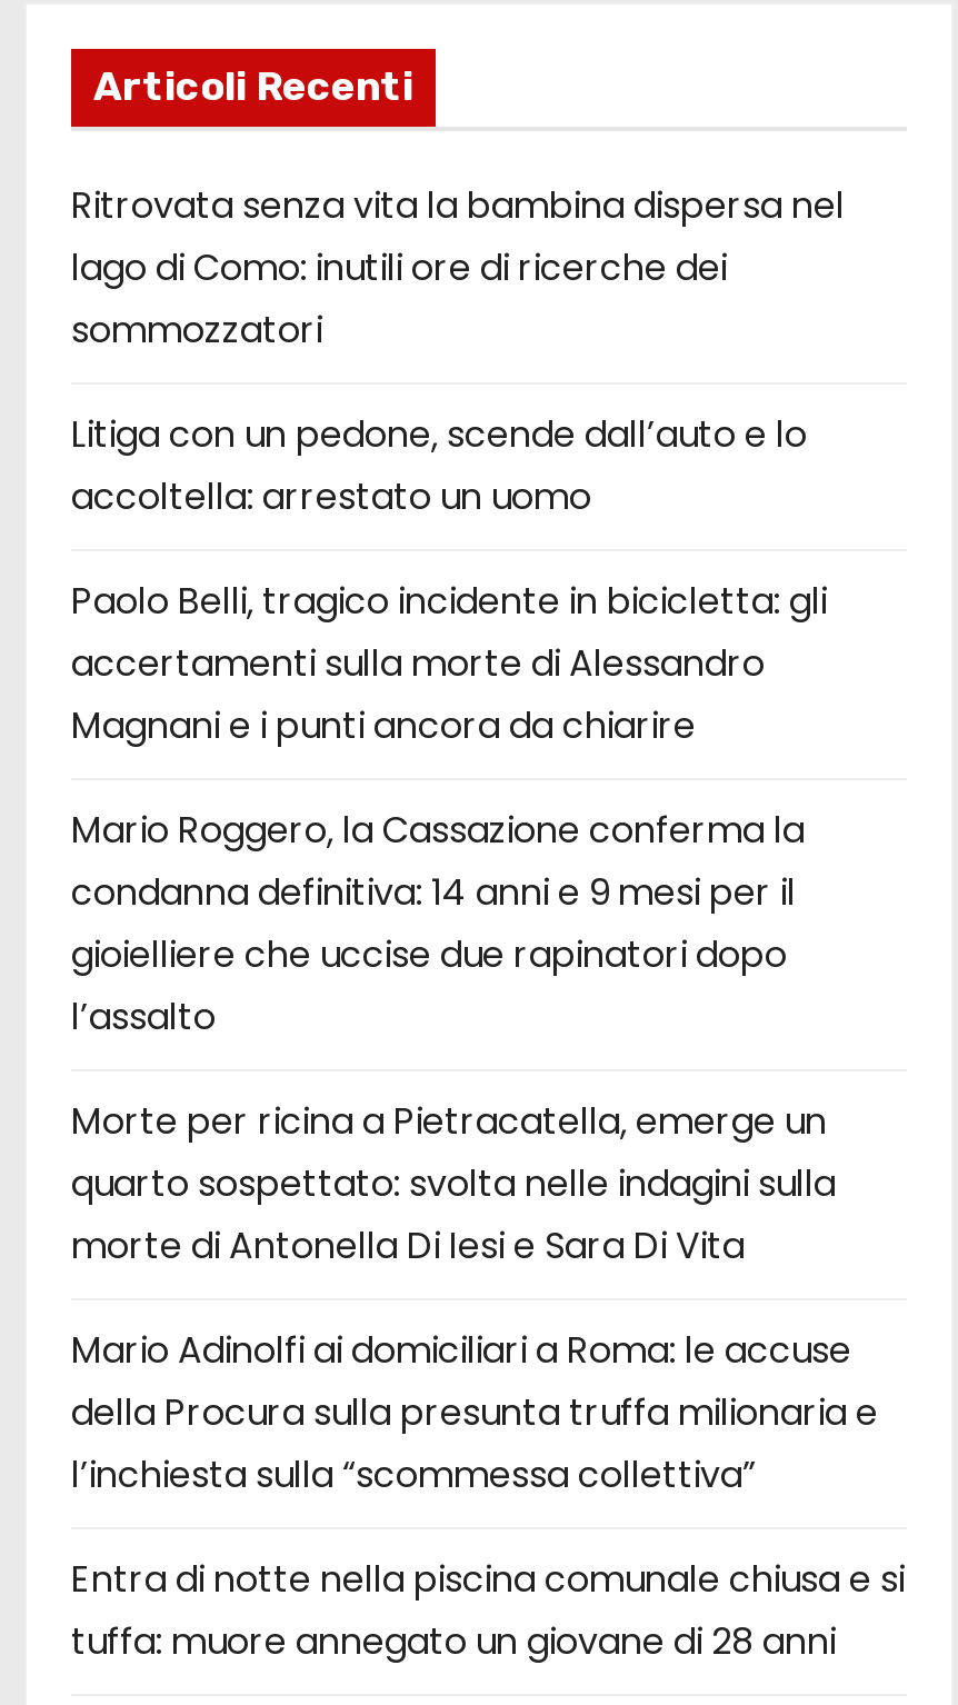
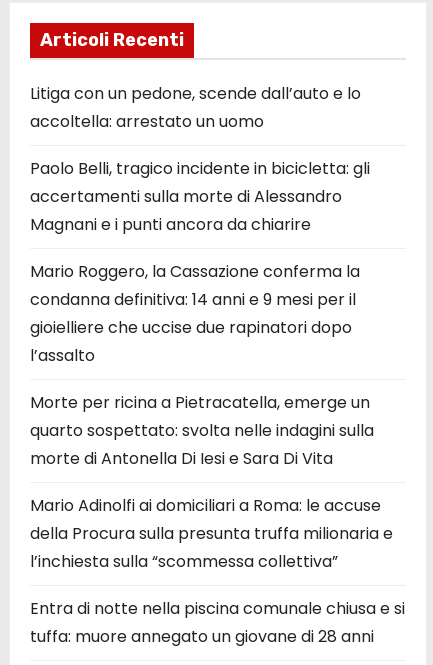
[71,179,845,355] Ritrovata senza vita la bambina dispersa nel | lago di Como: inutili ore di ricerche dei | sommozzatori -> none

